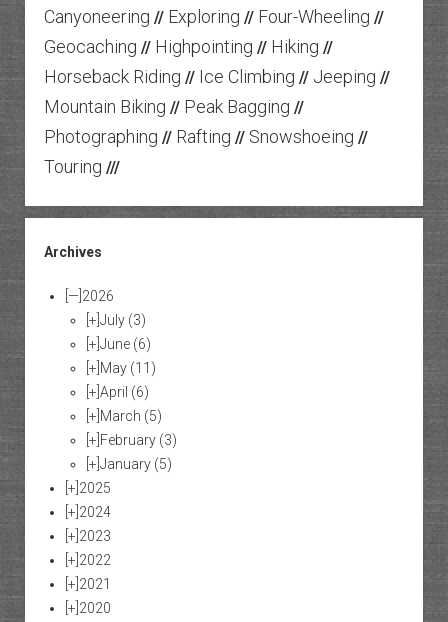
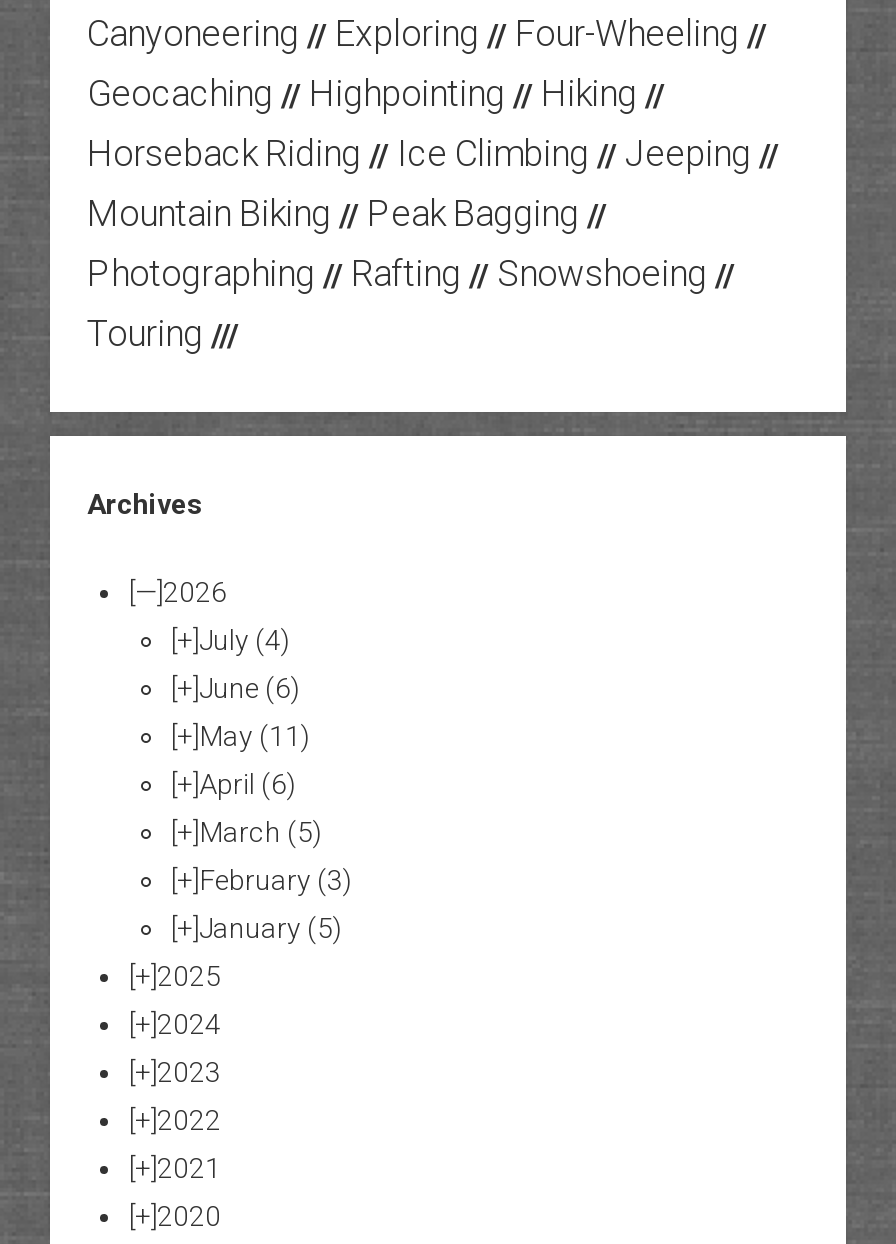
[85,312,145,328] [+]July (3) -> [171,625,291,657] [+]July (4)

